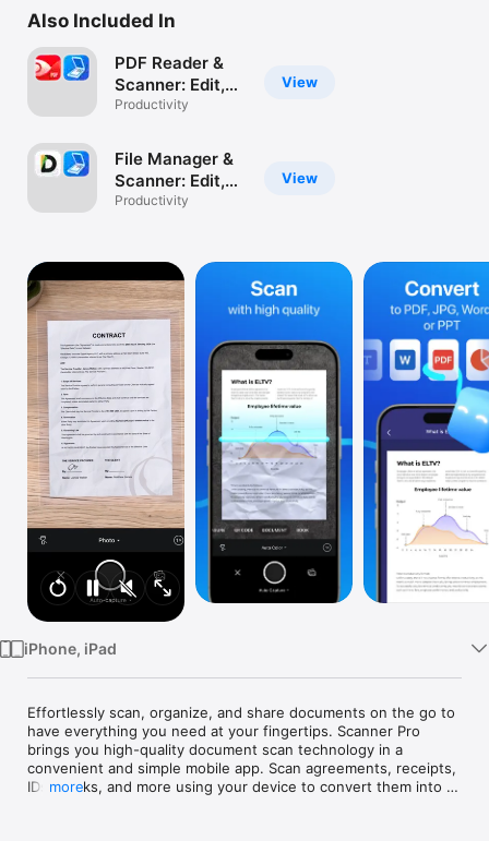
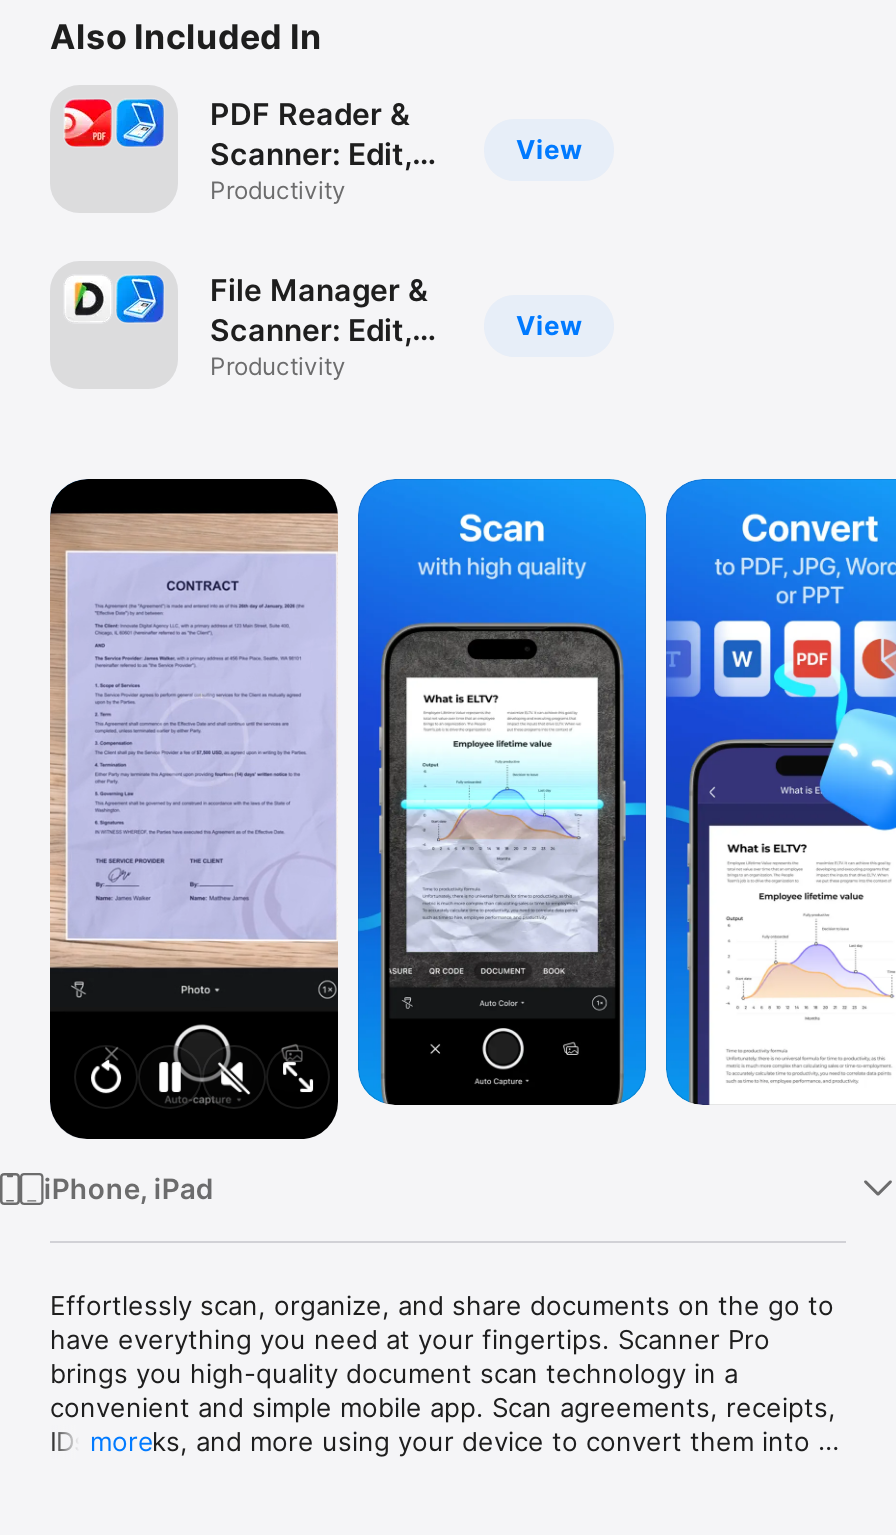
[27,280,184,520] [image] -> [50,513,336,951] [image]

